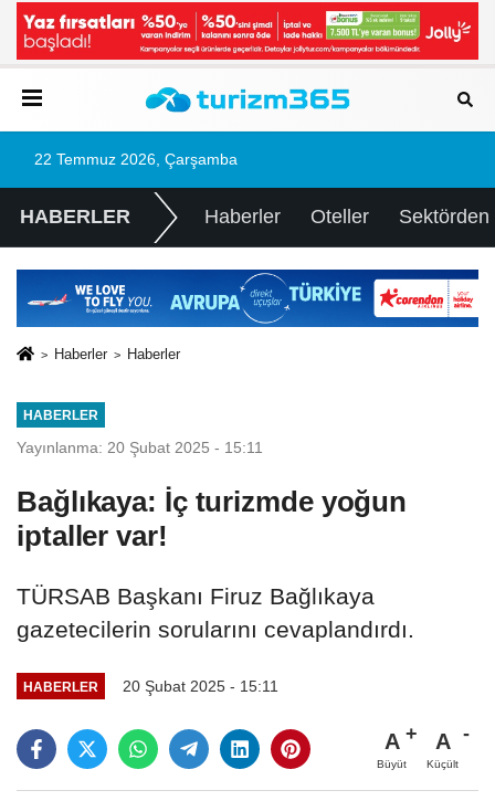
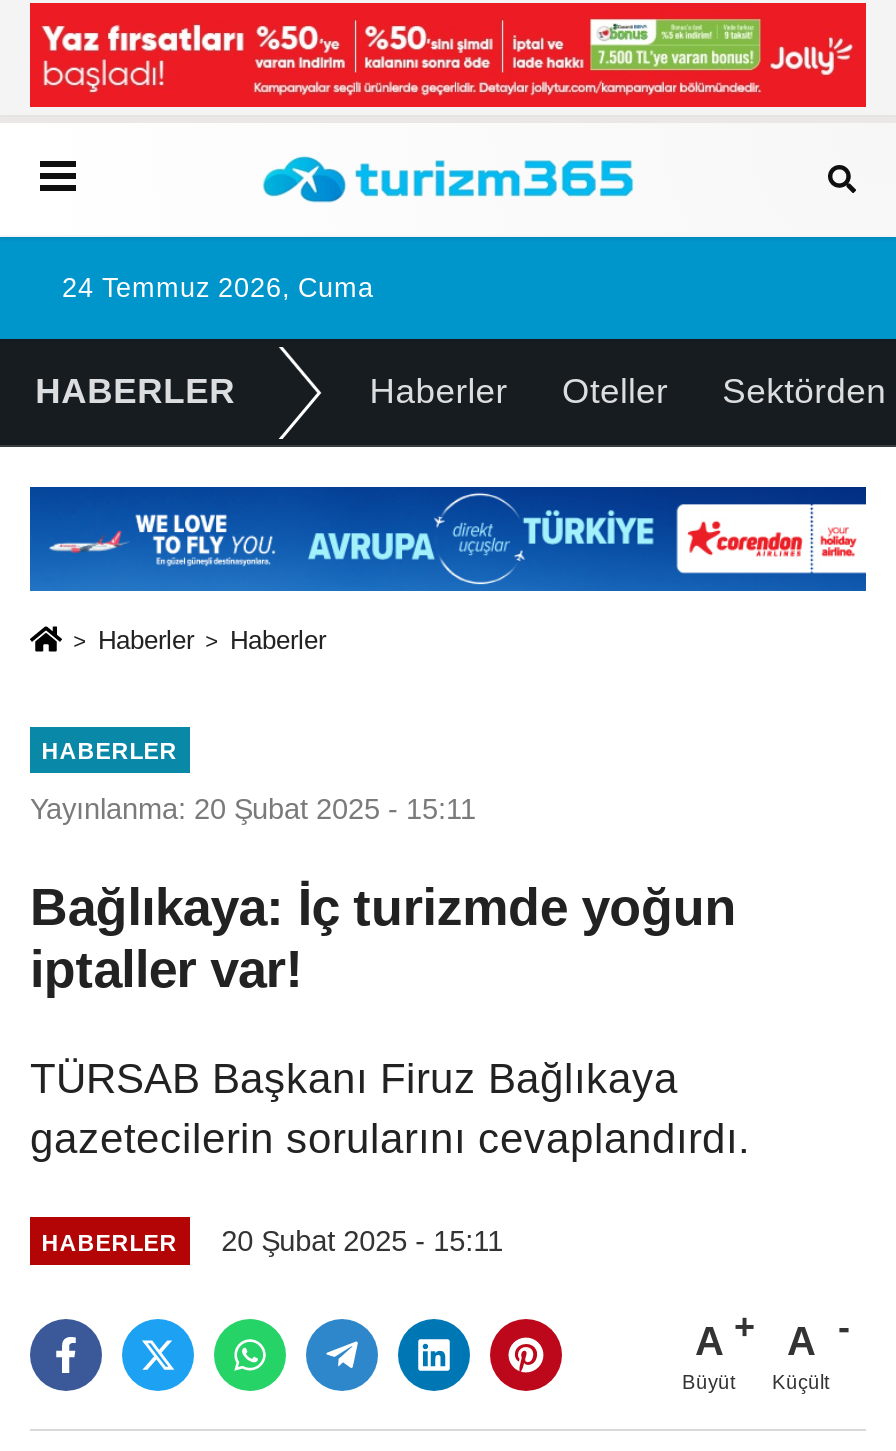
[34,151,238,168] 22 Temmuz 2026, Çarşamba -> [62,272,374,302] 24 Temmuz 2026, Cuma

